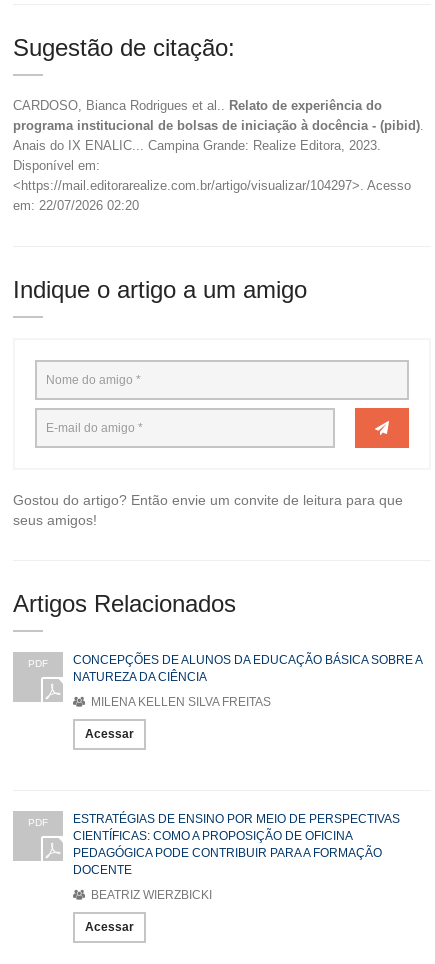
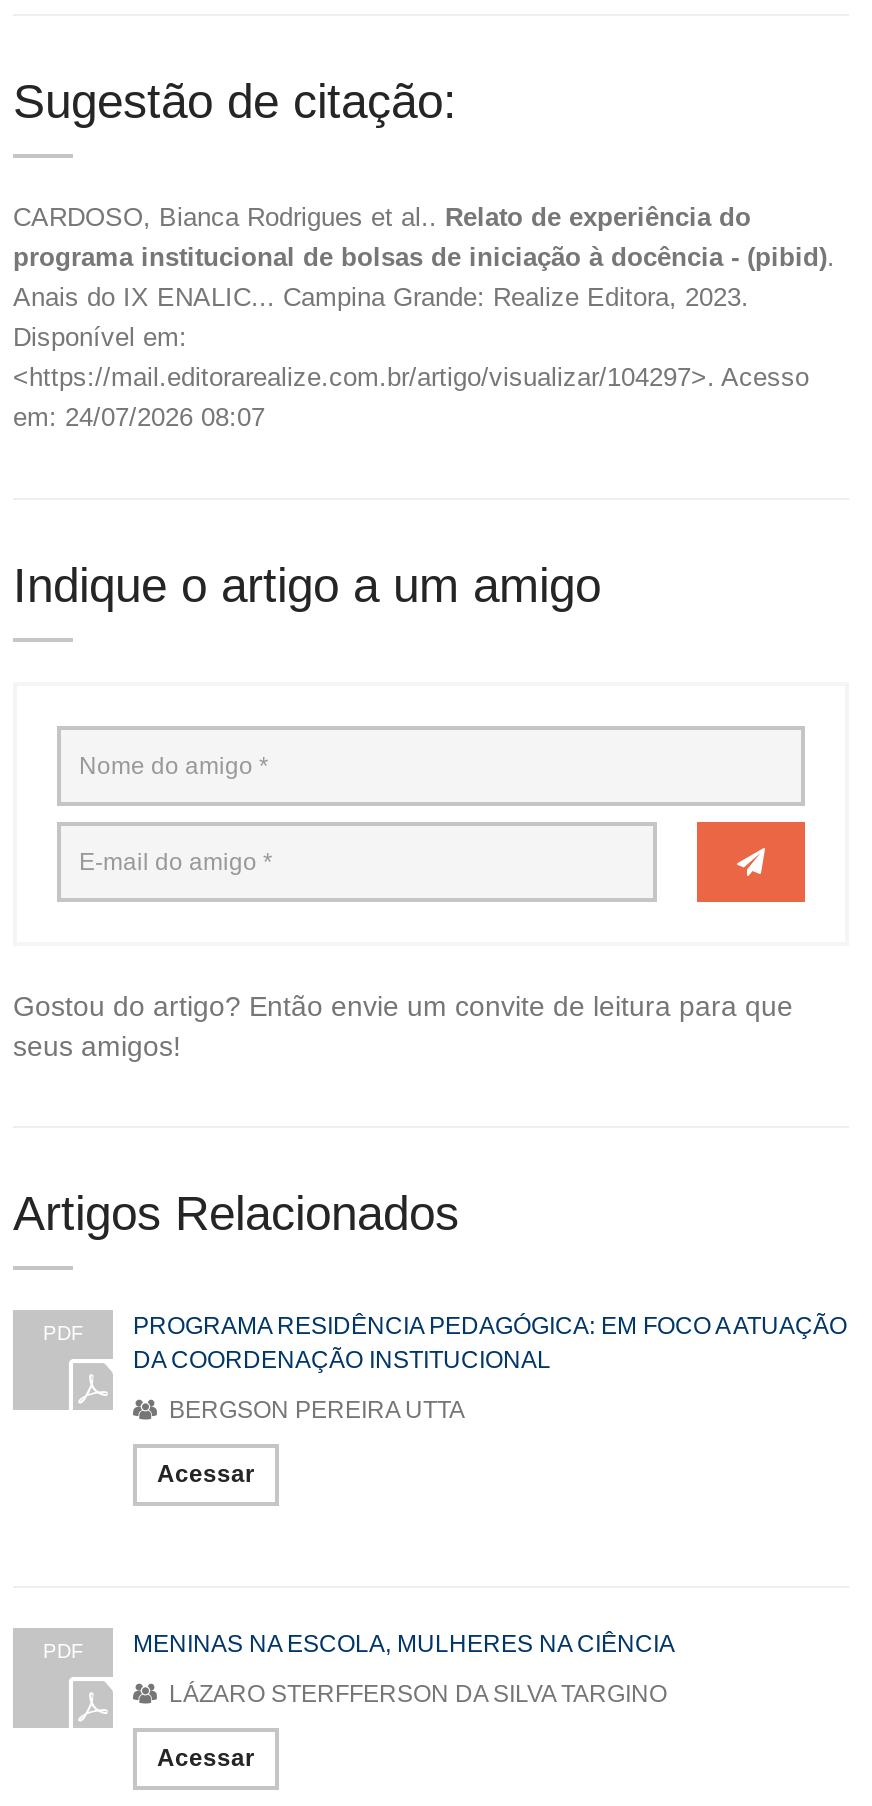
[13,198,139,213] em: 22/07/2026 02:20 -> [13,401,265,431] em: 24/07/2026 08:07
[73,653,422,684] CONCEPÇÕES DE ALUNOS DA EDUCAÇÃO BÁSICA SOBRE A | NATUREZA DA CIÊNCIA -> [133,1311,847,1373] PROGRAMA RESIDÊNCIA PEDAGÓGICA: EM FOCO A ATUAÇÃO | DA COORDENAÇÃO INSTITUCIONAL
[88,695,271,709] MILENA KELLEN SILVA FREITAS -> [163,1395,465,1423] BERGSON PEREIRA UTTA
[73,812,400,877] ESTRATÉGIAS DE ENSINO POR MEIO DE PERSPECTIVAS | CIENTÍFICAS: COMO A PROPOSIÇÃO DE OFICINA | PEDAGÓGICA PODE CONTRIBUIR PARA A FORMAÇÃO | DOCENTE -> [133,1629,675,1657] MENINAS NA ESCOLA, MULHERES NA CIÊNCIA
[88,888,212,902] BEATRIZ WIERZBICKI -> [163,1679,667,1707] LÁZARO STERFFERSON DA SILVA TARGINO

